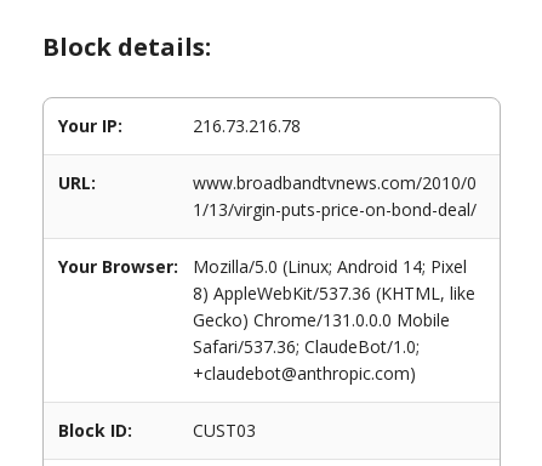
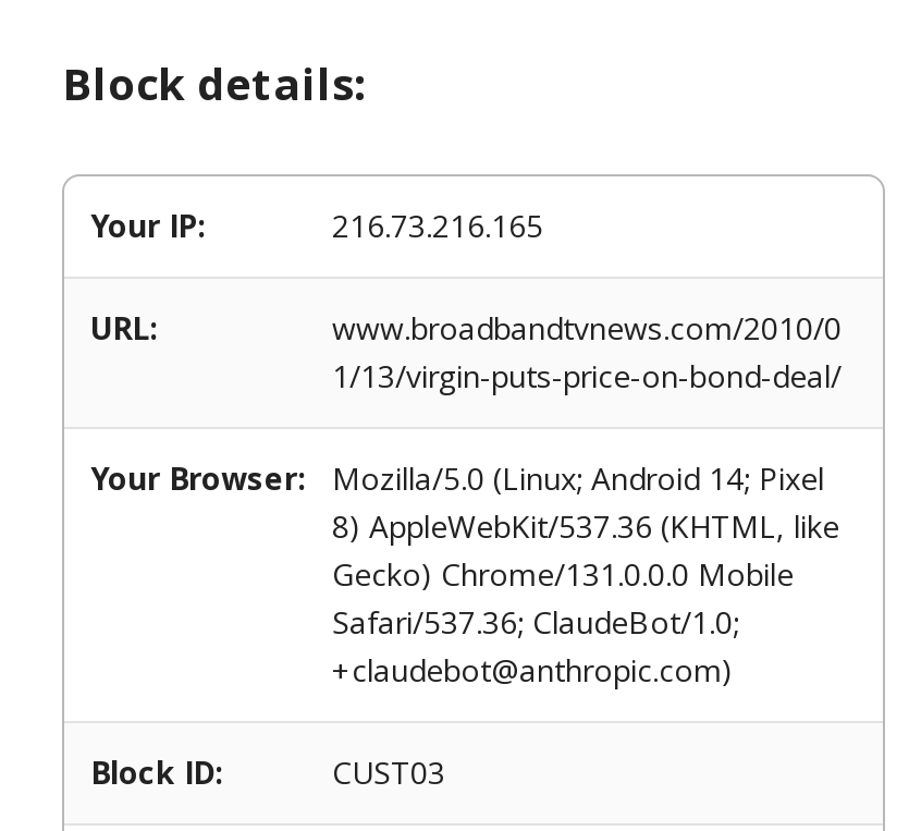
[193,114,301,137] 216.73.216.78 -> [332,205,543,246] 216.73.216.165

